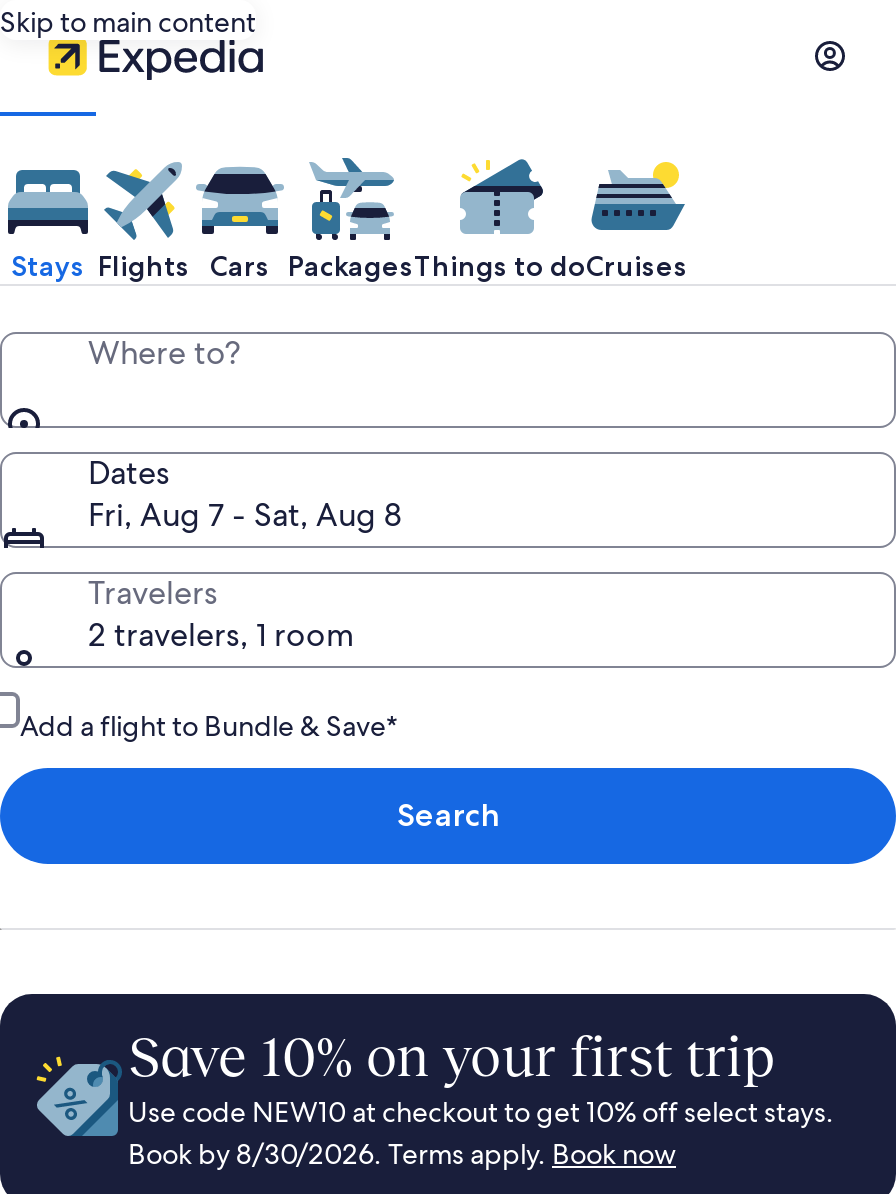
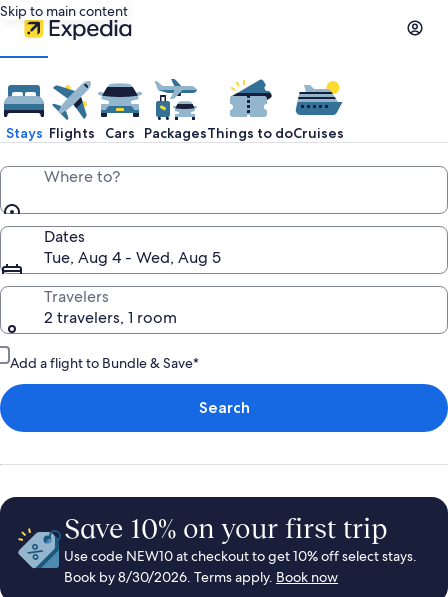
[88,494,402,536] Fri, Aug 7 - Sat, Aug 8 -> [44,247,221,268] Tue, Aug 4 - Wed, Aug 5

